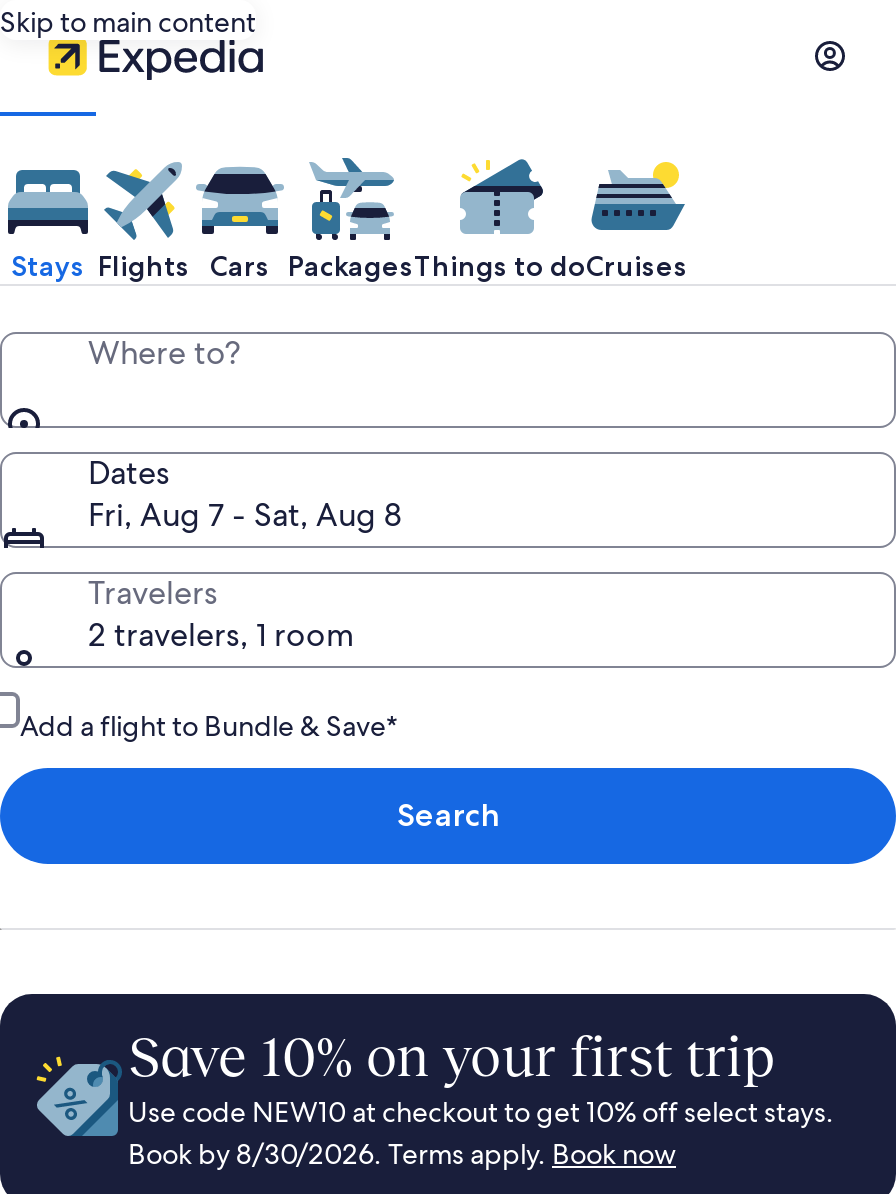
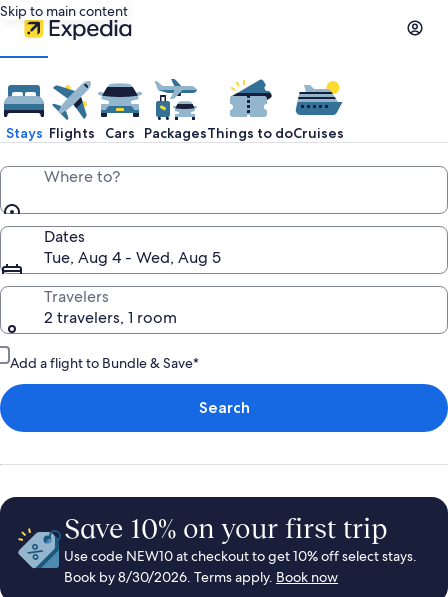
[88,494,402,536] Fri, Aug 7 - Sat, Aug 8 -> [44,247,221,268] Tue, Aug 4 - Wed, Aug 5

